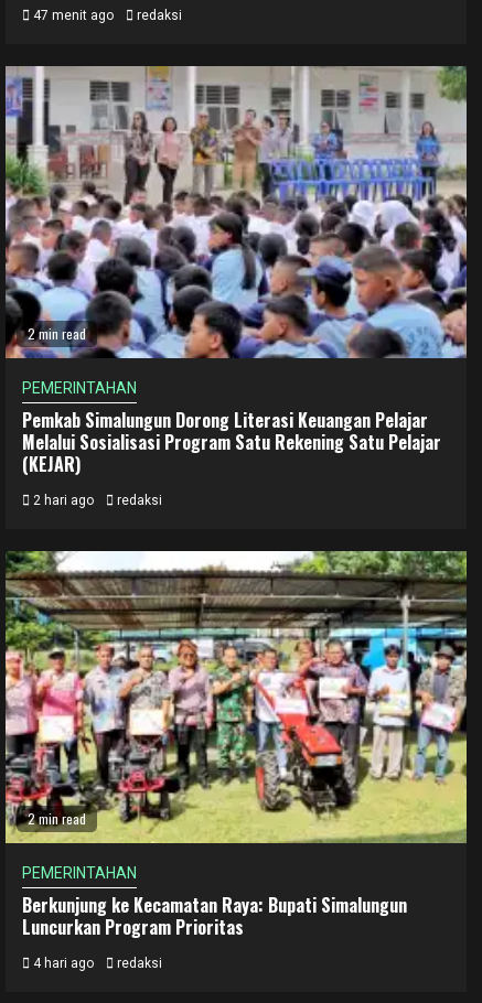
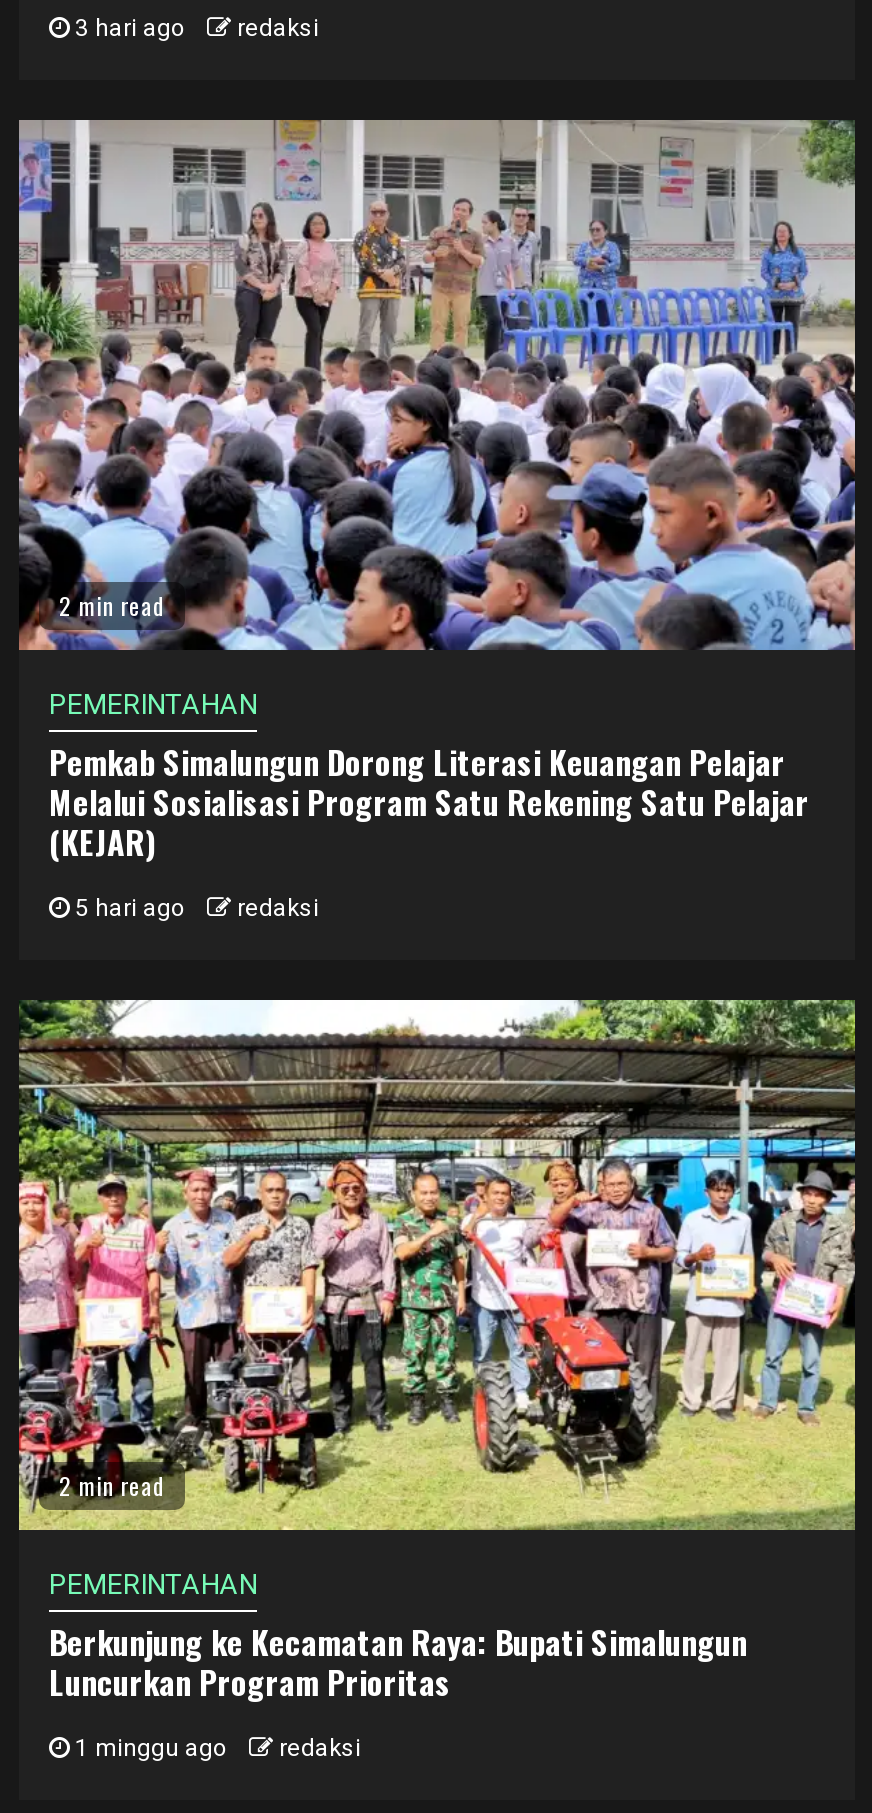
[30,8,182,23] 47 menit ago redaksi -> [69,14,319,42] 3 hari ago redaksi
[30,493,162,508] 2 hari ago redaksi -> [69,894,319,922] 5 hari ago redaksi
[30,955,162,971] 4 hari ago redaksi -> [69,1734,361,1762] 1 minggu ago redaksi

